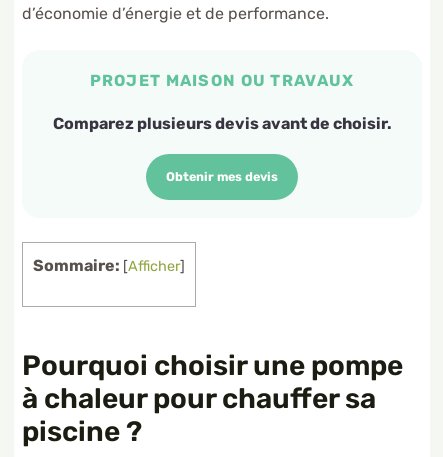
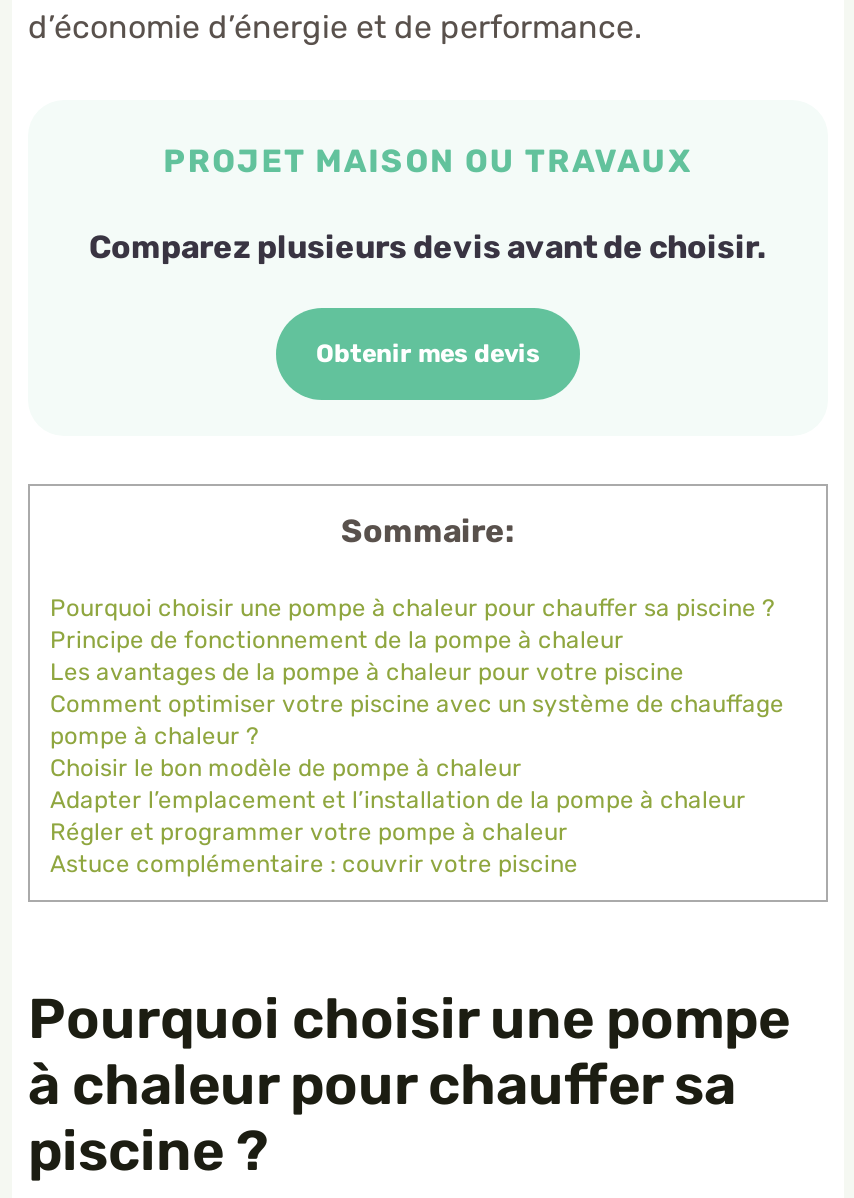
[33,256,185,275] Sommaire: [Afficher] -> [50,512,784,878] Sommaire: | Pourquoi choisir une pompe à chaleur pour chauffer sa piscine ? | Principe de fonctionnement de la pompe à chaleur | Les avantages de la pompe à chaleur pour votre piscine | Comment optimiser votre piscine avec un système de chauffage | pompe à chaleur ? | Choisir le bon modèle de pompe à chaleur | Adapter l’emplacement et l’installation de la pompe à chaleur | Régler et programmer votre pompe à chaleur | Astuce complémentaire : couvrir votre piscine

